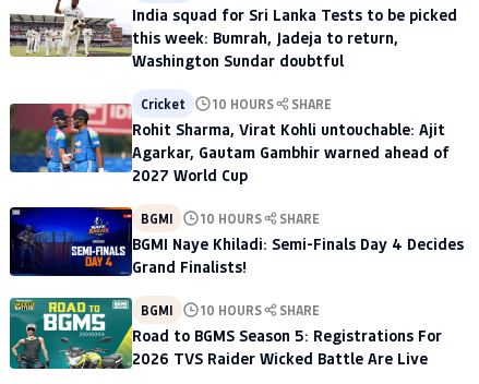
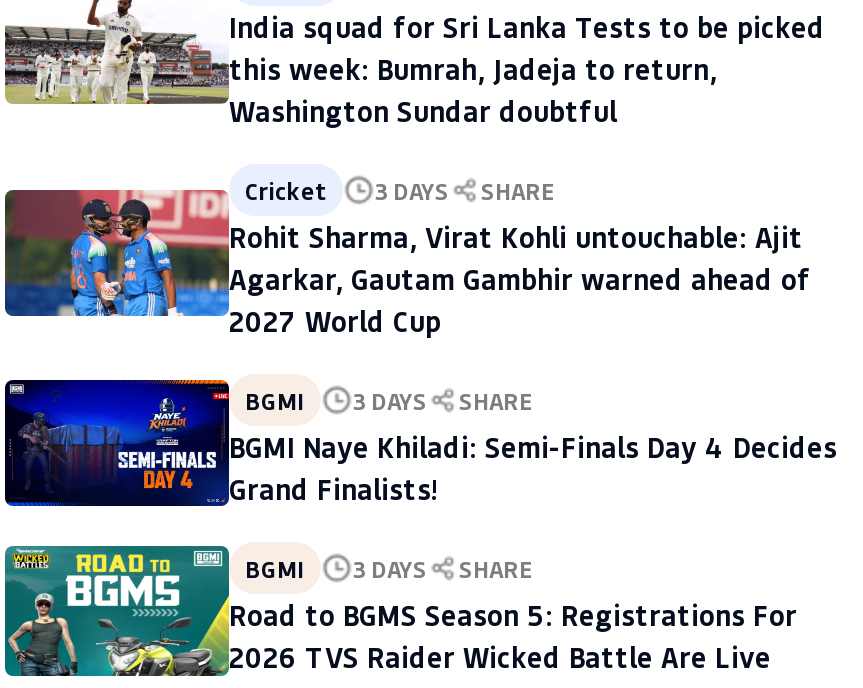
[141,95,332,113] Cricket 10 HOURS SHARE -> [245,174,555,206] Cricket 3 DAYS SHARE
[141,210,320,227] BGMI 10 HOURS SHARE -> [245,384,533,416] BGMI 3 DAYS SHARE
[141,301,320,319] BGMI 10 HOURS SHARE -> [245,552,533,584] BGMI 3 DAYS SHARE

